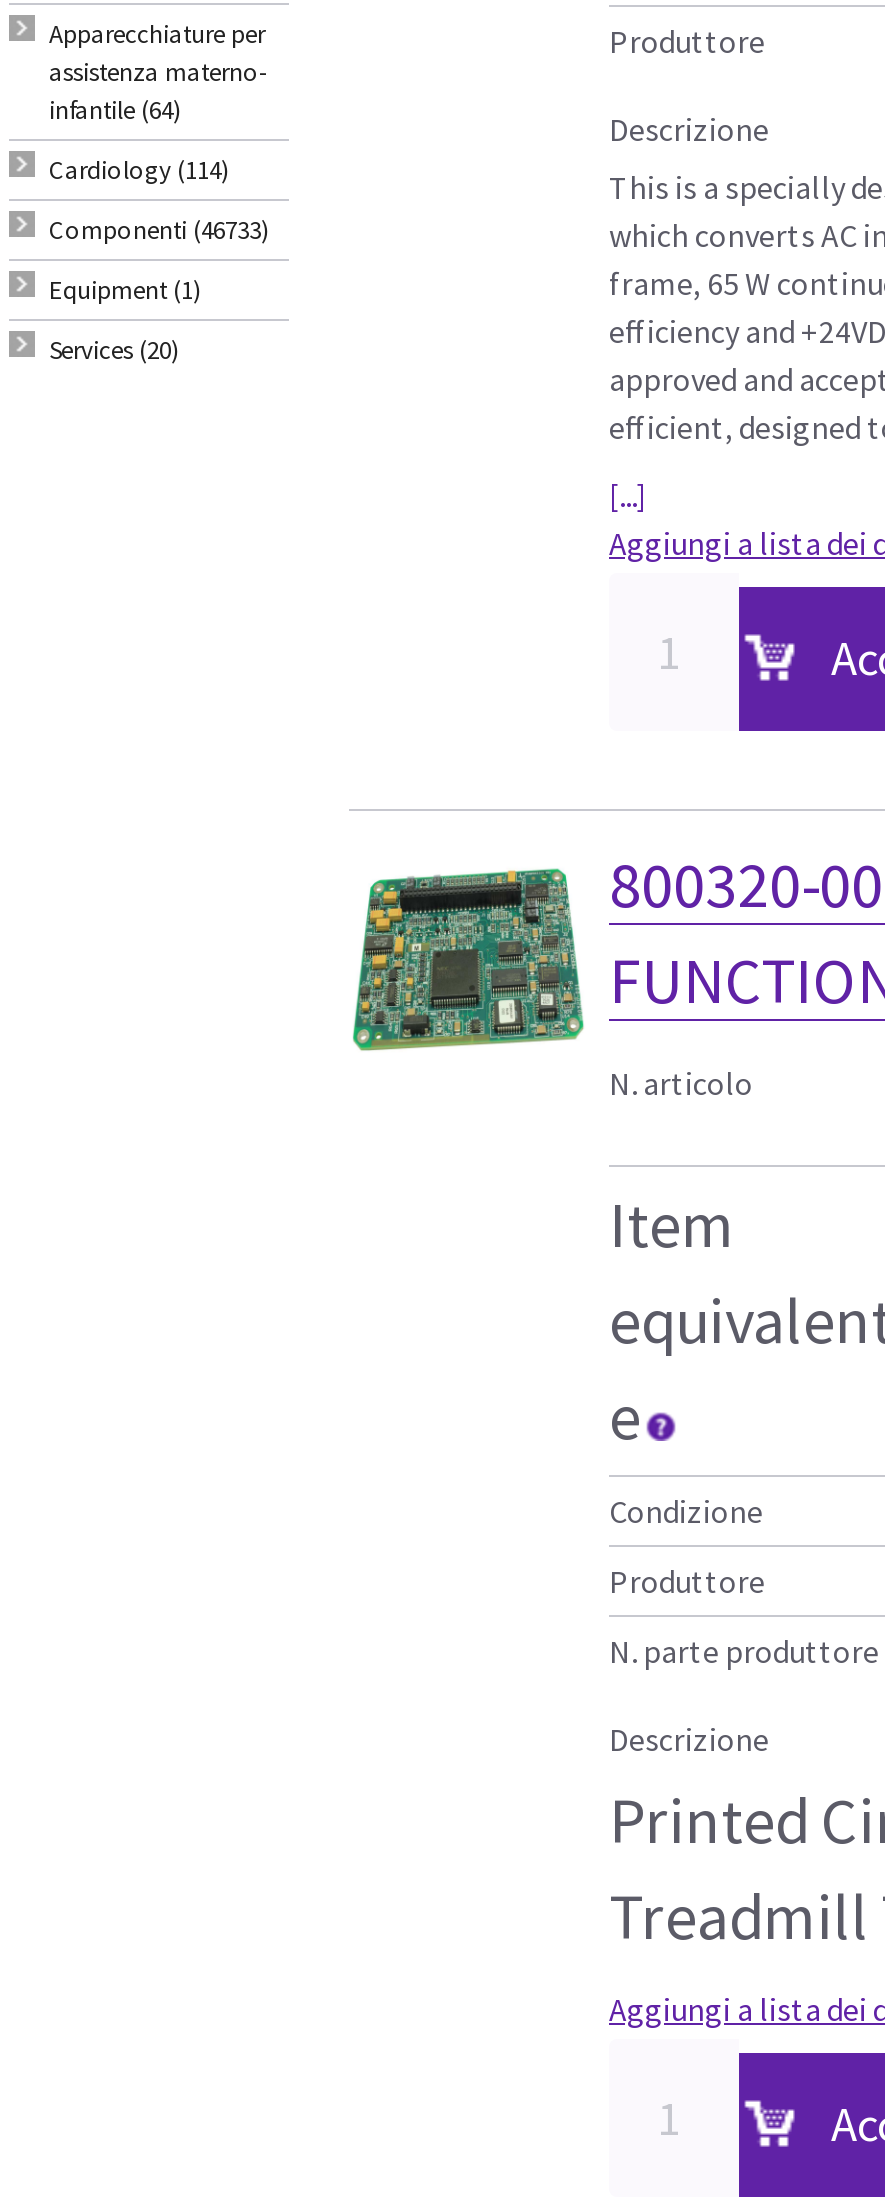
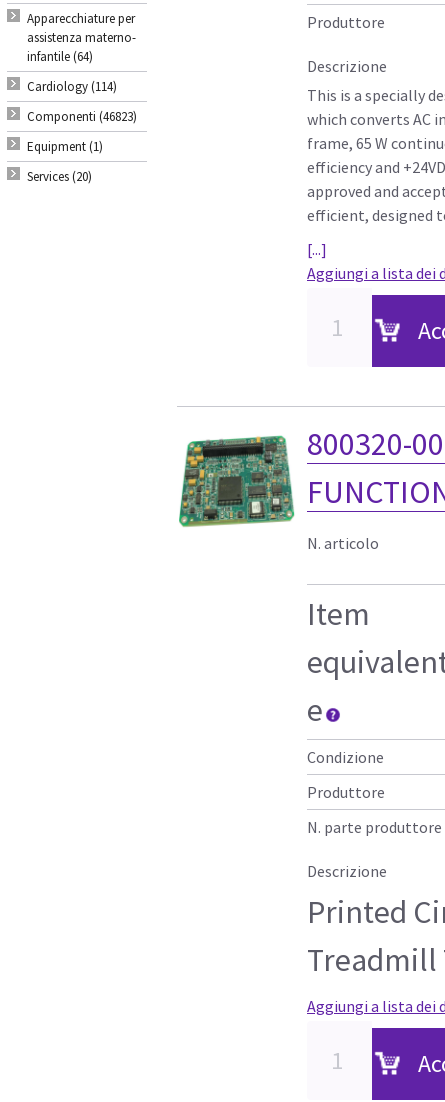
[49,212,269,246] Componenti (46733) -> [27,108,137,125] Componenti (46823)

